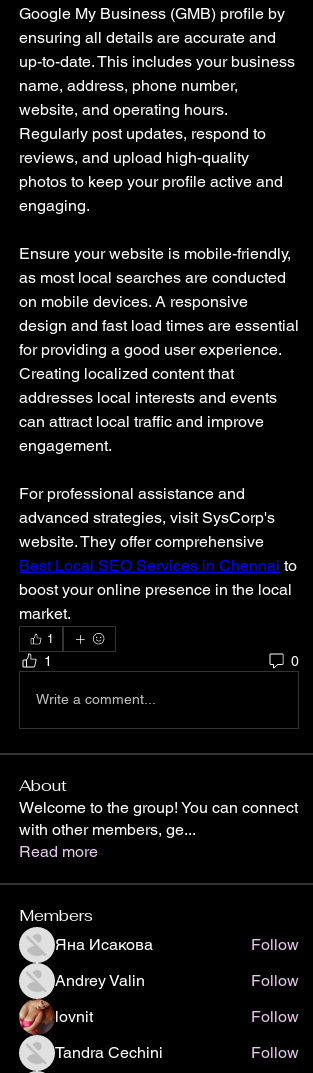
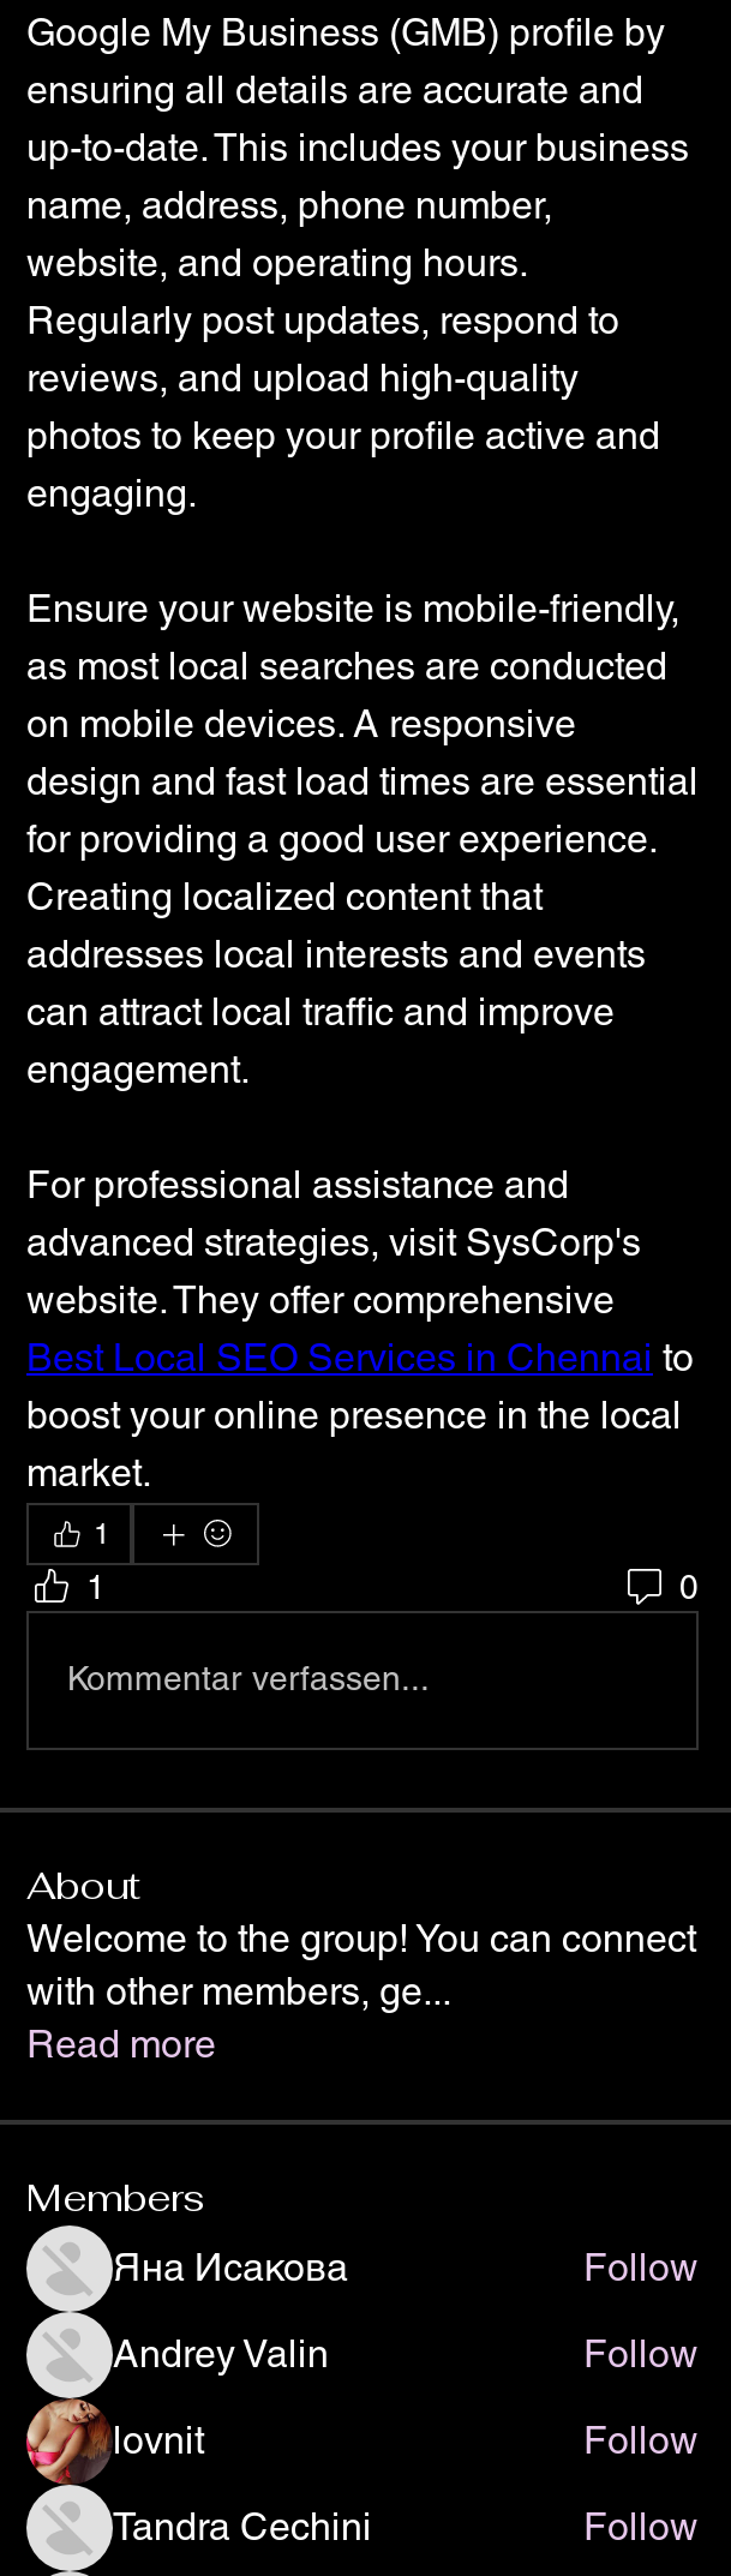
[36,691,156,707] Write a comment... -> [67,1659,430,1698] Kommentar verfassen...

